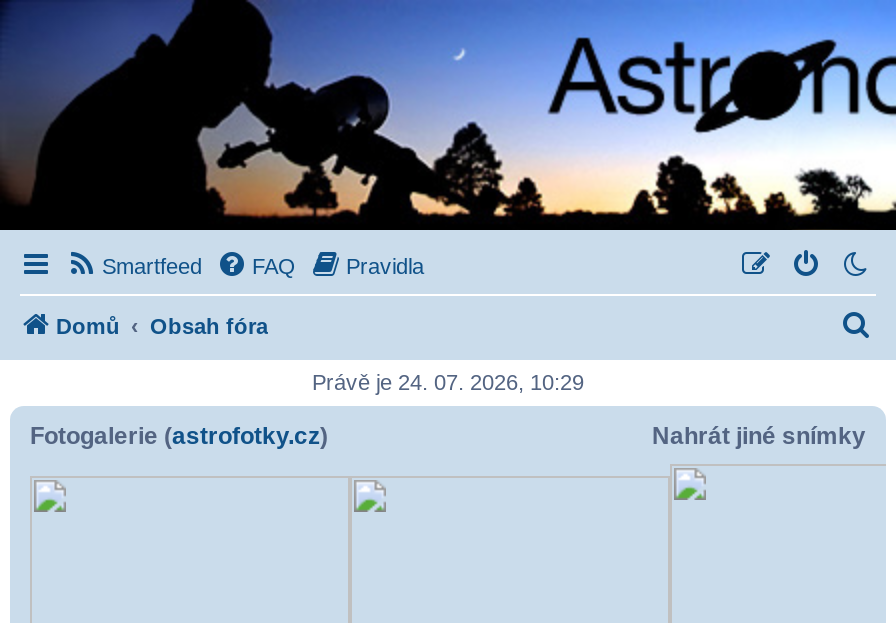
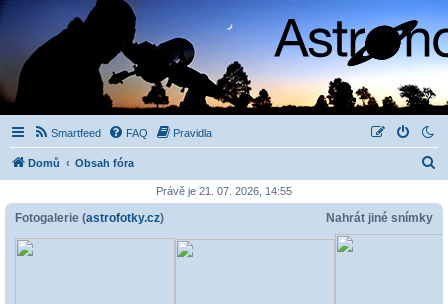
[312,370,584,394] Právě je 24. 07. 2026, 10:29 -> [156,185,292,197] Právě je 21. 07. 2026, 14:55

